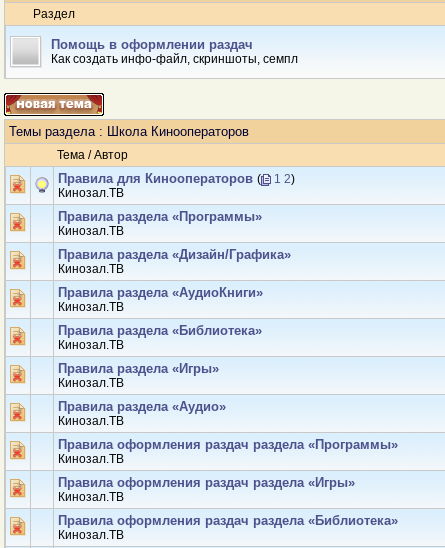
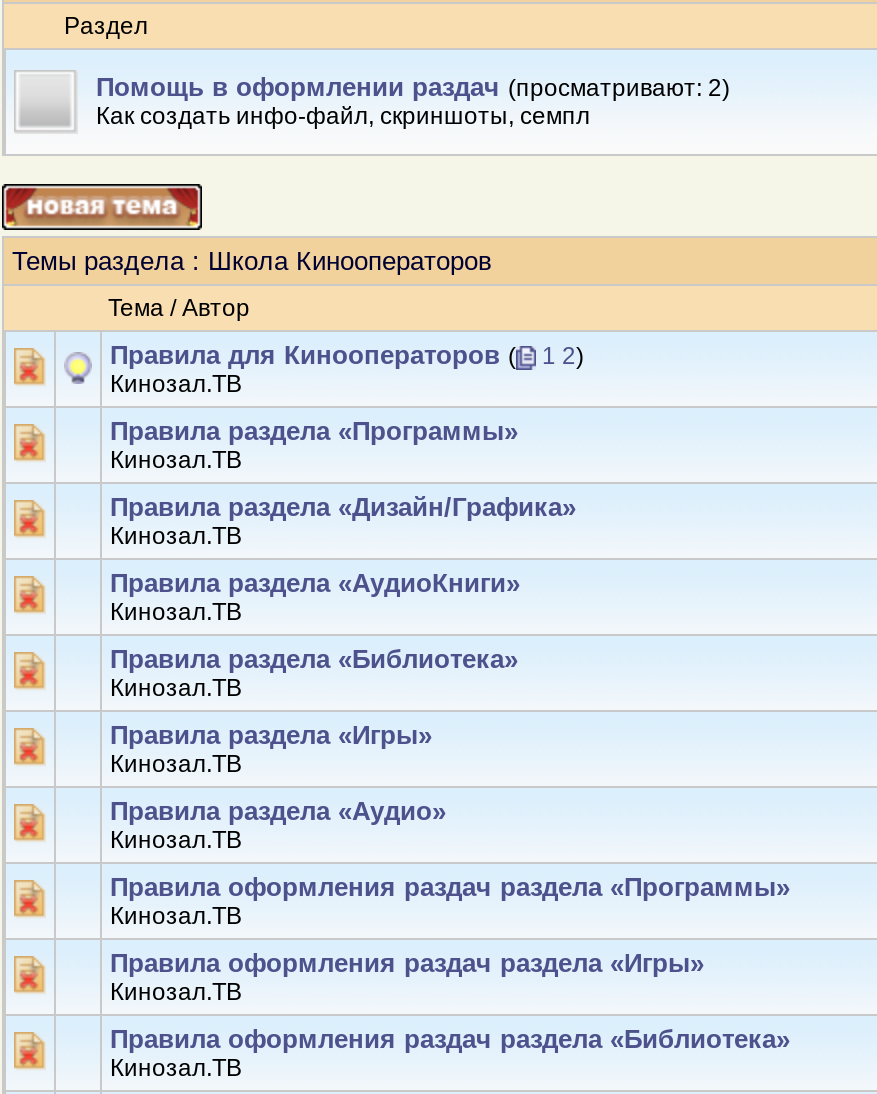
[51,37,253,52] Помощь в оформлении раздач -> [96,72,730,102] Помощь в оформлении раздач (просматривают: 2)

